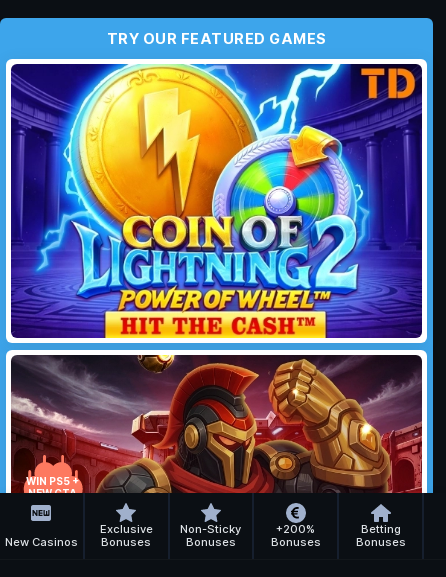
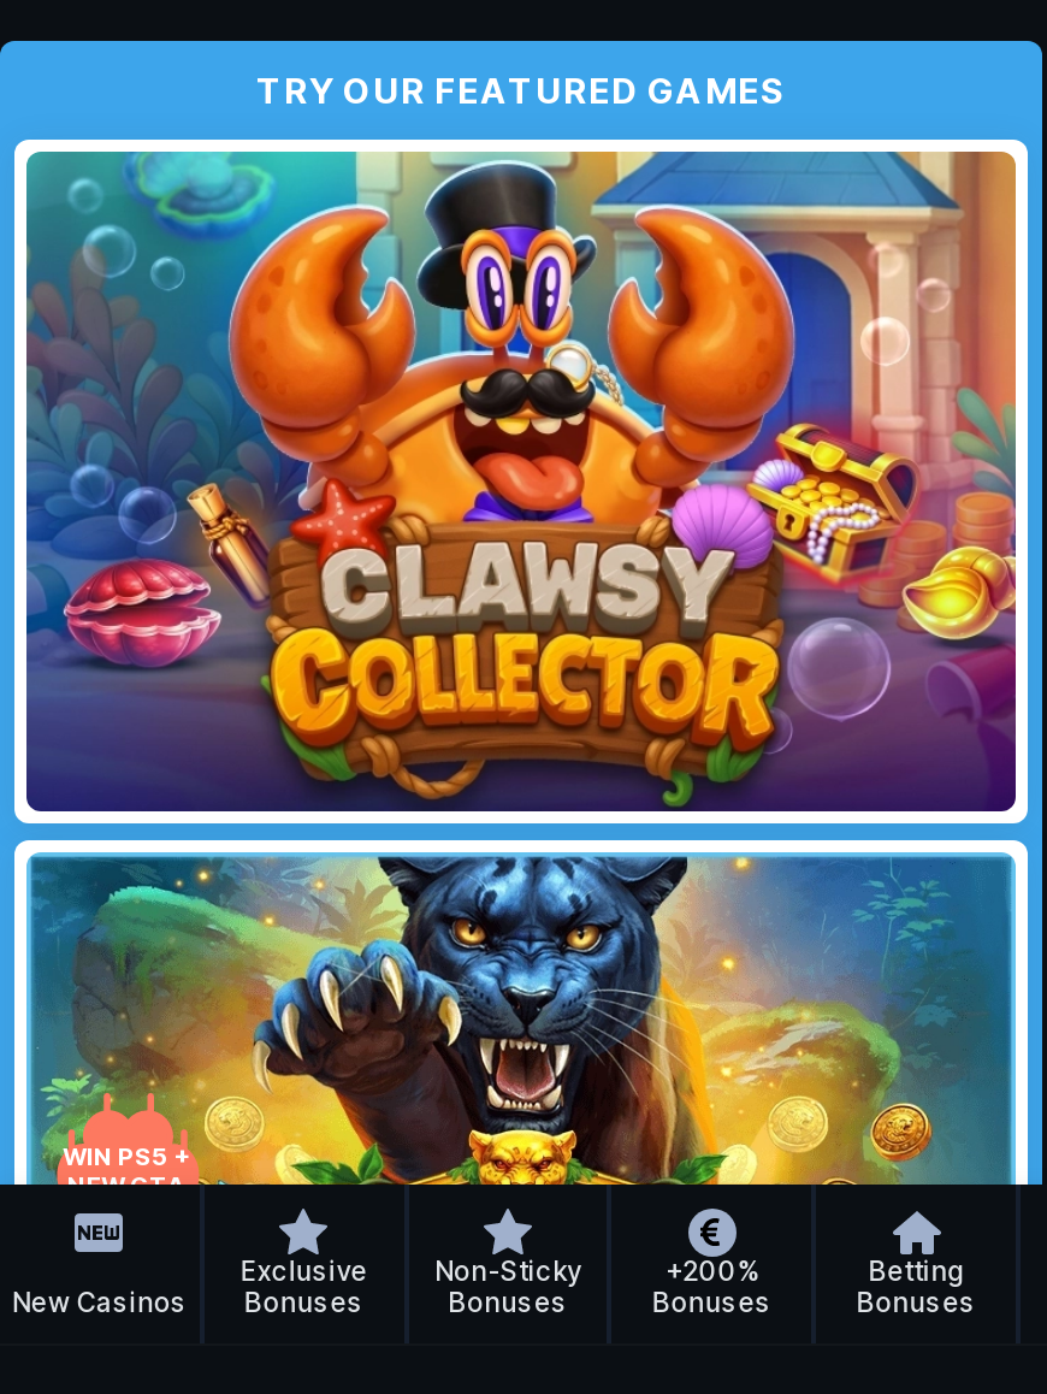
[10,63,423,339] [image] -> [24,149,1018,814] [image]
[10,354,423,494] [image] -> [24,850,1018,1187] [image]

